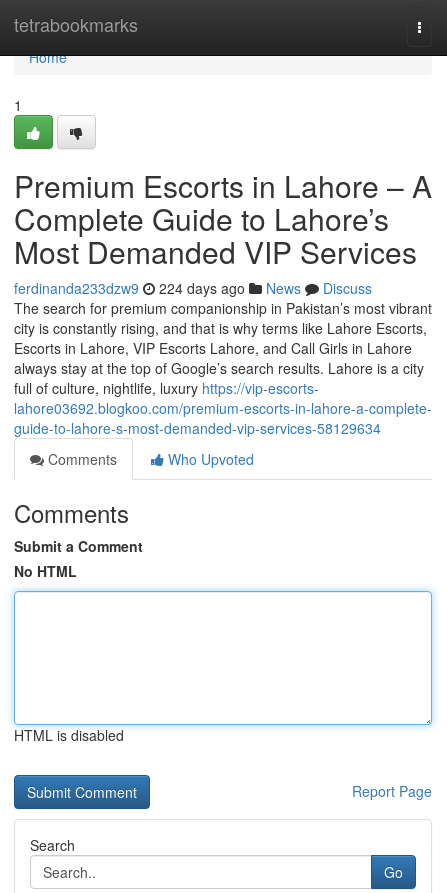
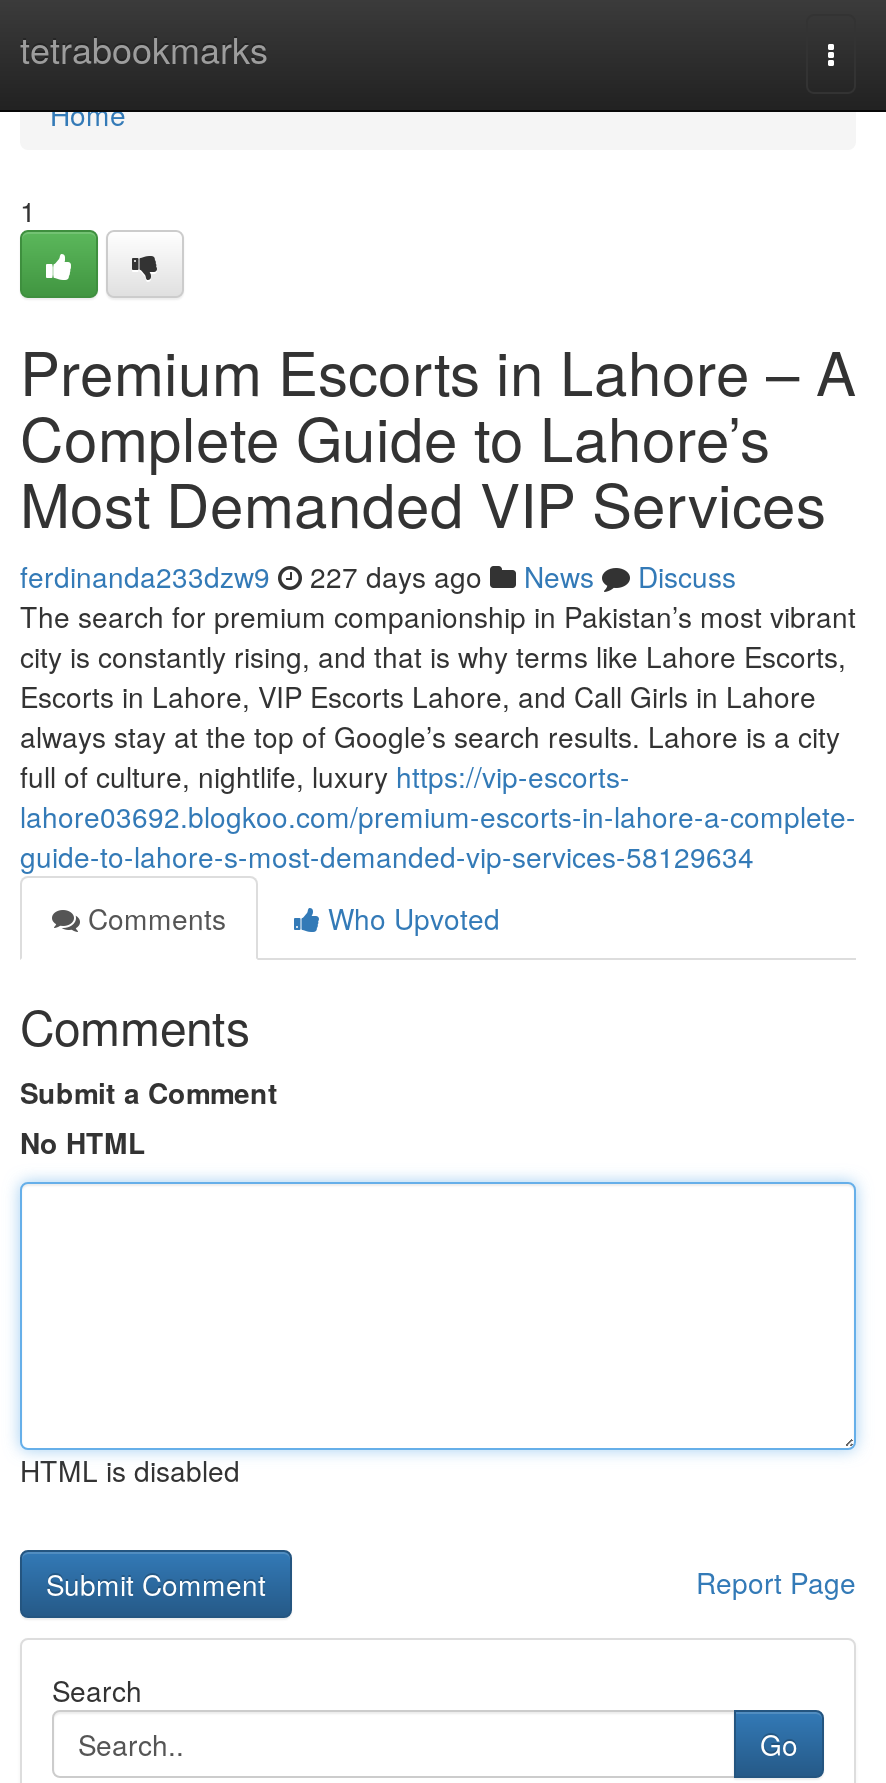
[14,278,372,298] ferdinanda233dzw9 224 days ago News Discuss -> [20,556,736,596] ferdinanda233dzw9 227 days ago News Discuss

